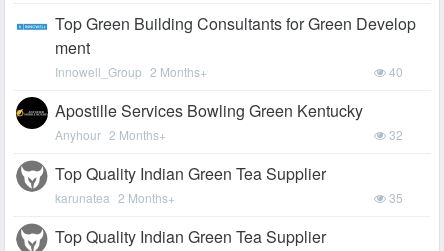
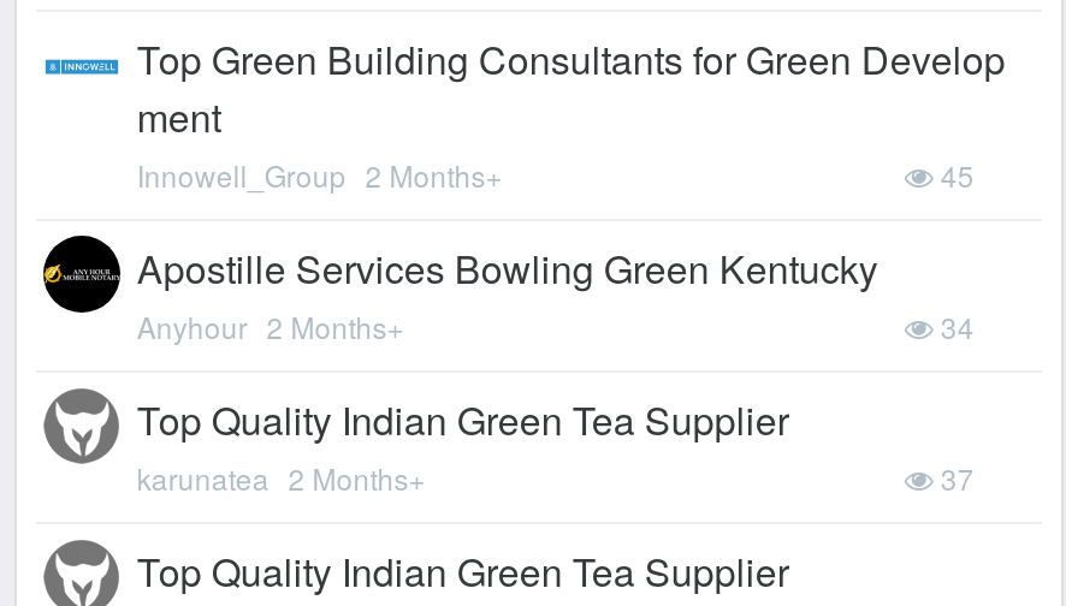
[386,63,403,80] 40 -> [933,154,974,195] 45
[386,126,403,143] 32 -> [933,306,974,347] 34
[386,189,403,206] 35 -> [933,457,974,498] 37

